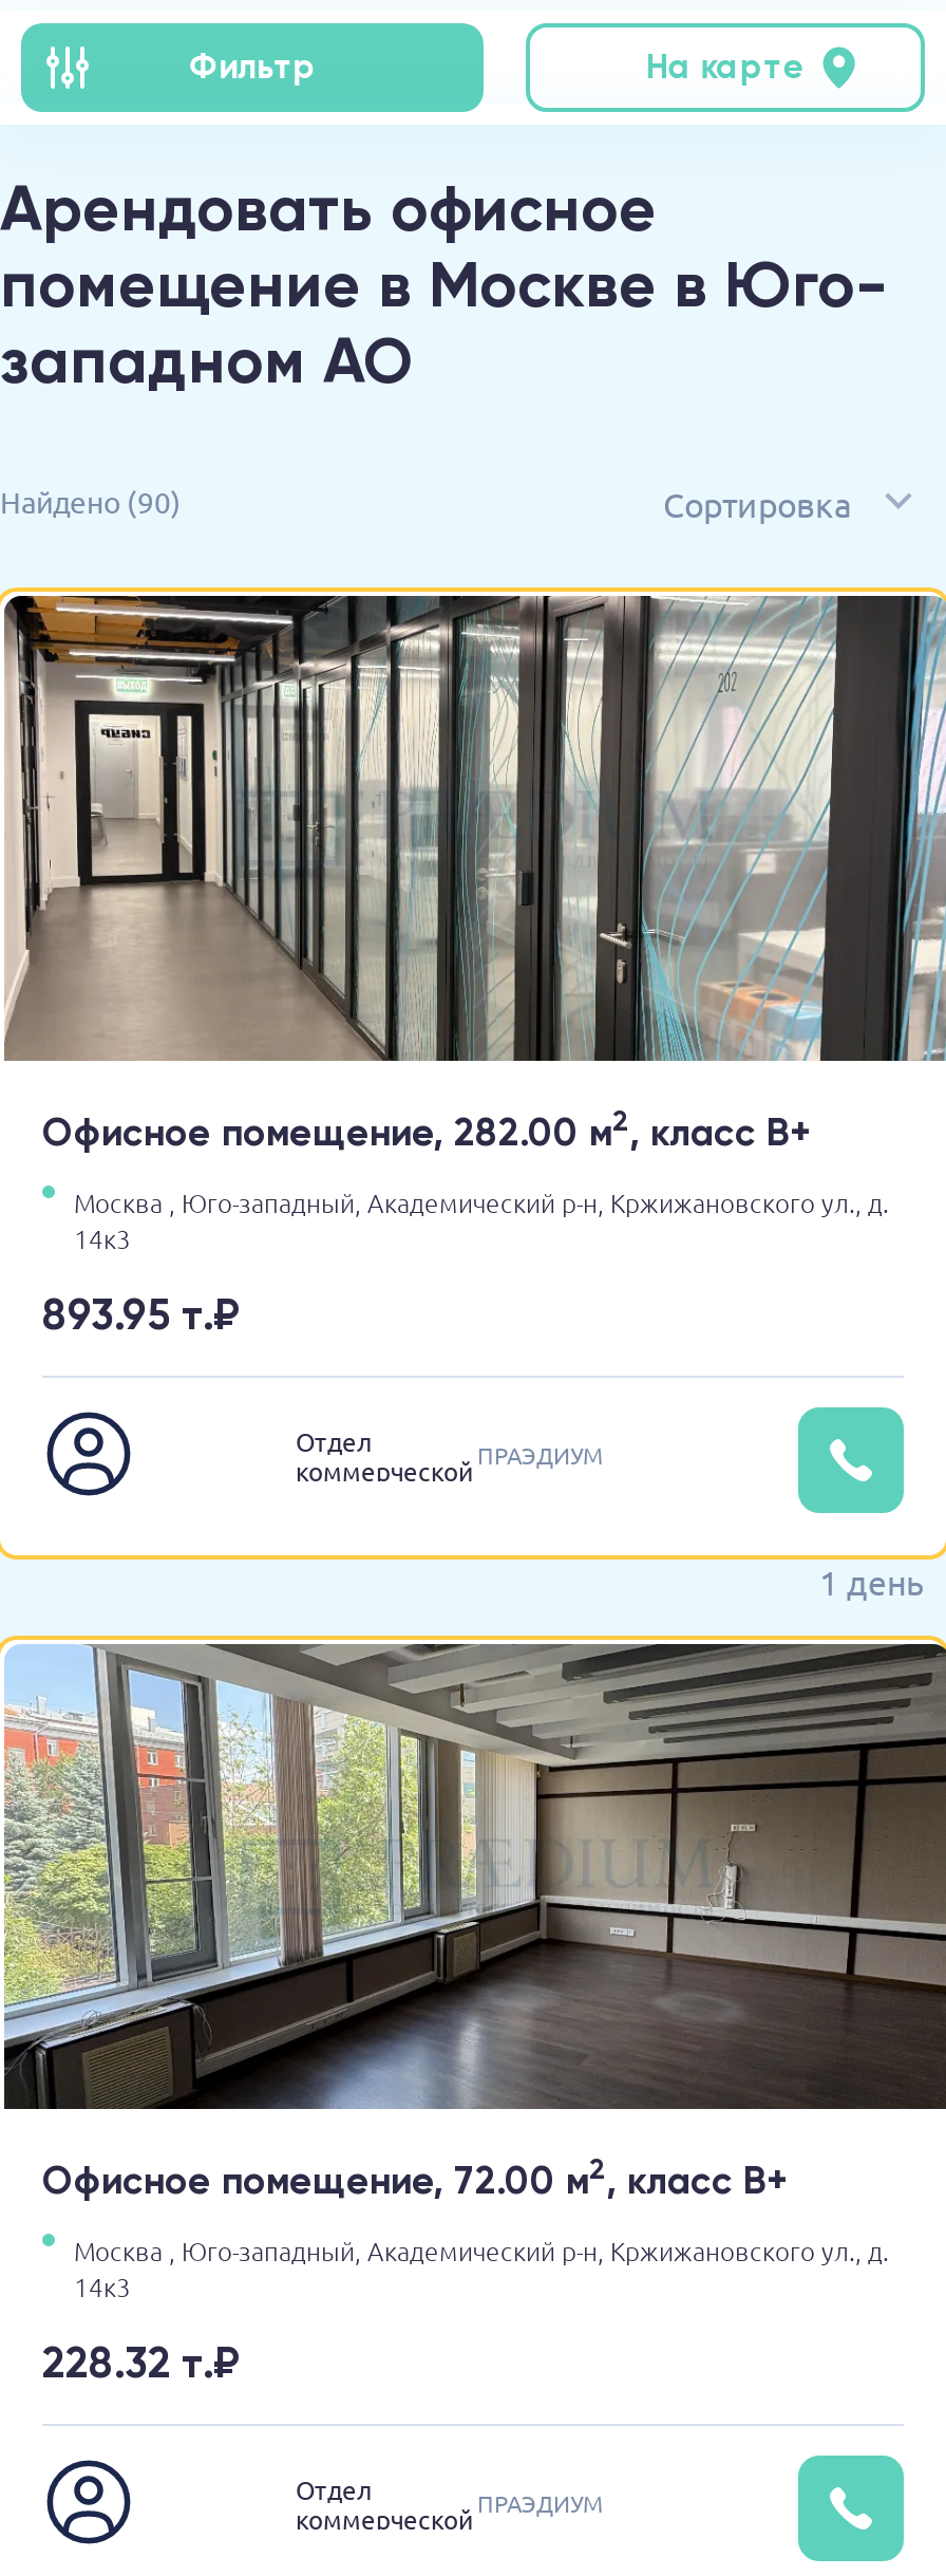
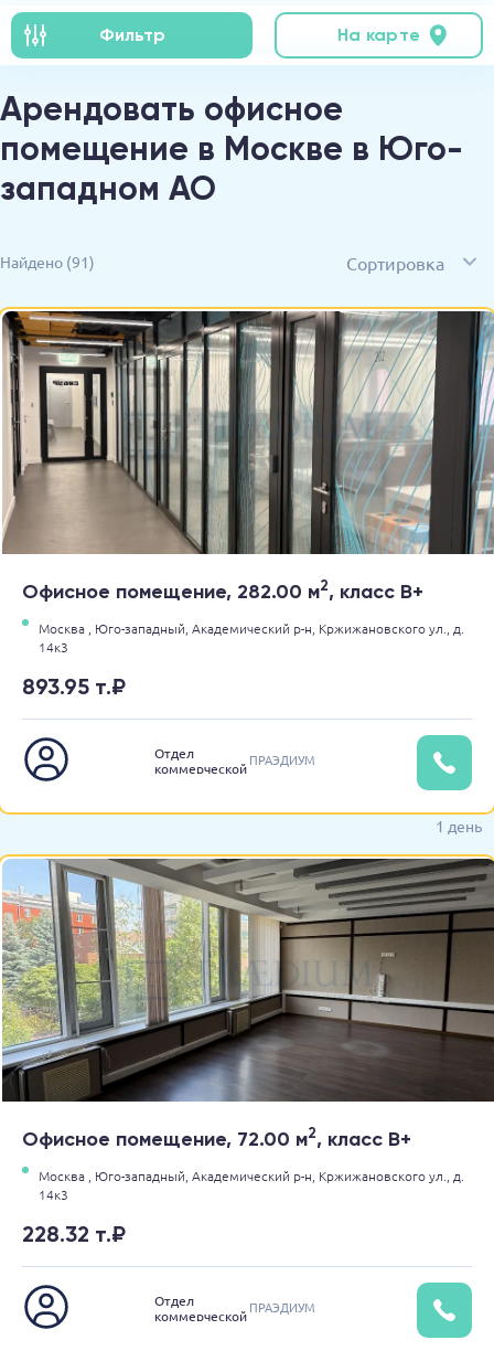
[0,482,182,520] Найдено (90) -> [0,252,95,272] Найдено (91)

